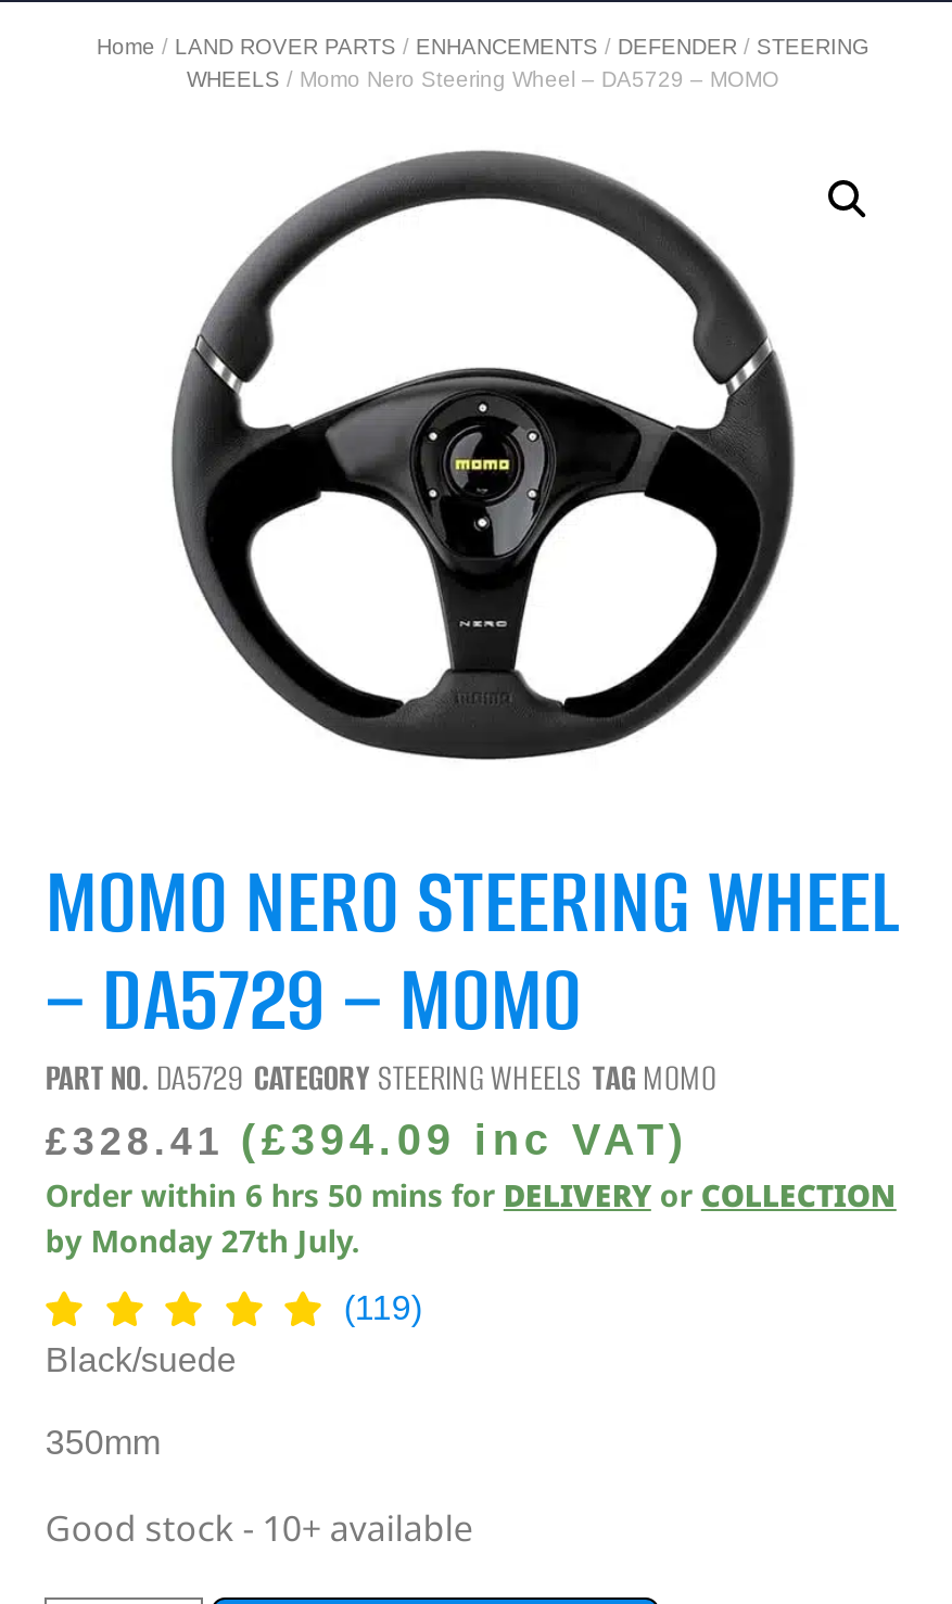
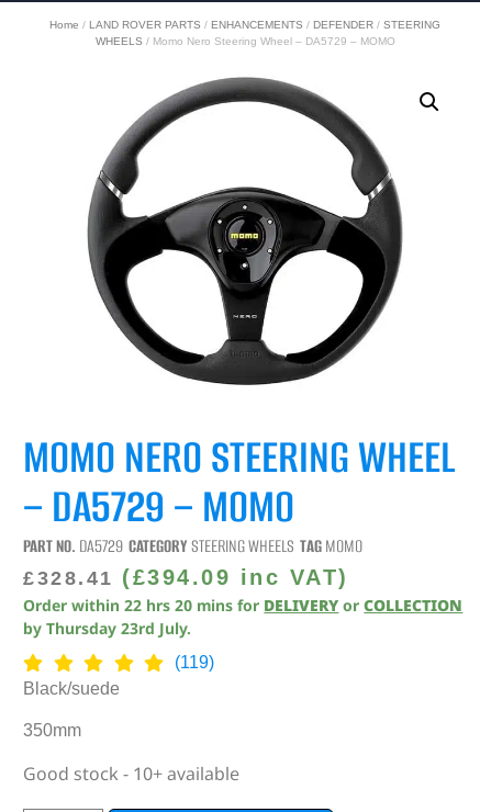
[45,1173,896,1214] Order within 6 hrs 50 mins for DELIVERY or COLLECTION -> [24,594,463,615] Order within 22 hrs 20 mins for DELIVERY or COLLECTION
[45,1219,360,1260] by Monday 27th July. -> [24,617,192,638] by Thursday 23rd July.

